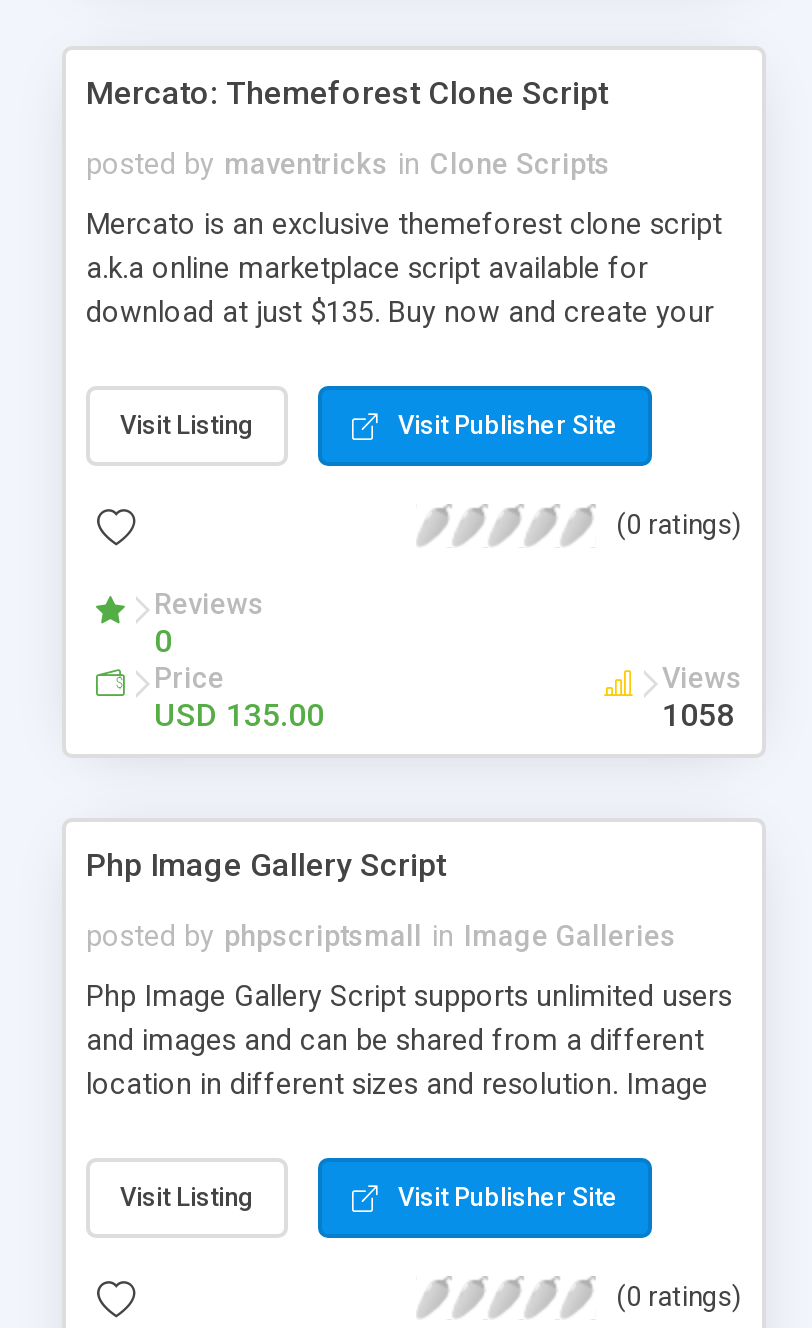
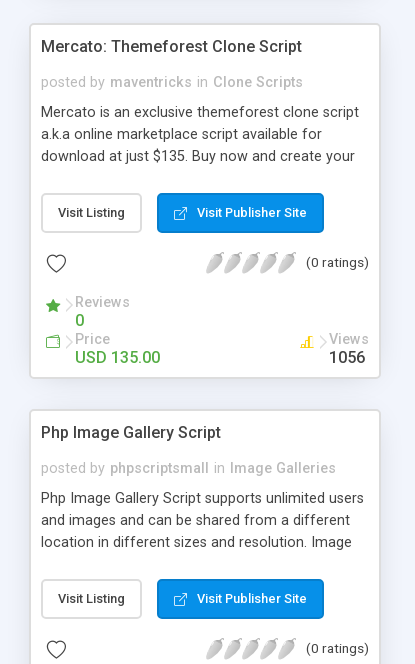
[662,696,734,734] 1058 -> [329,348,365,367] 1056

